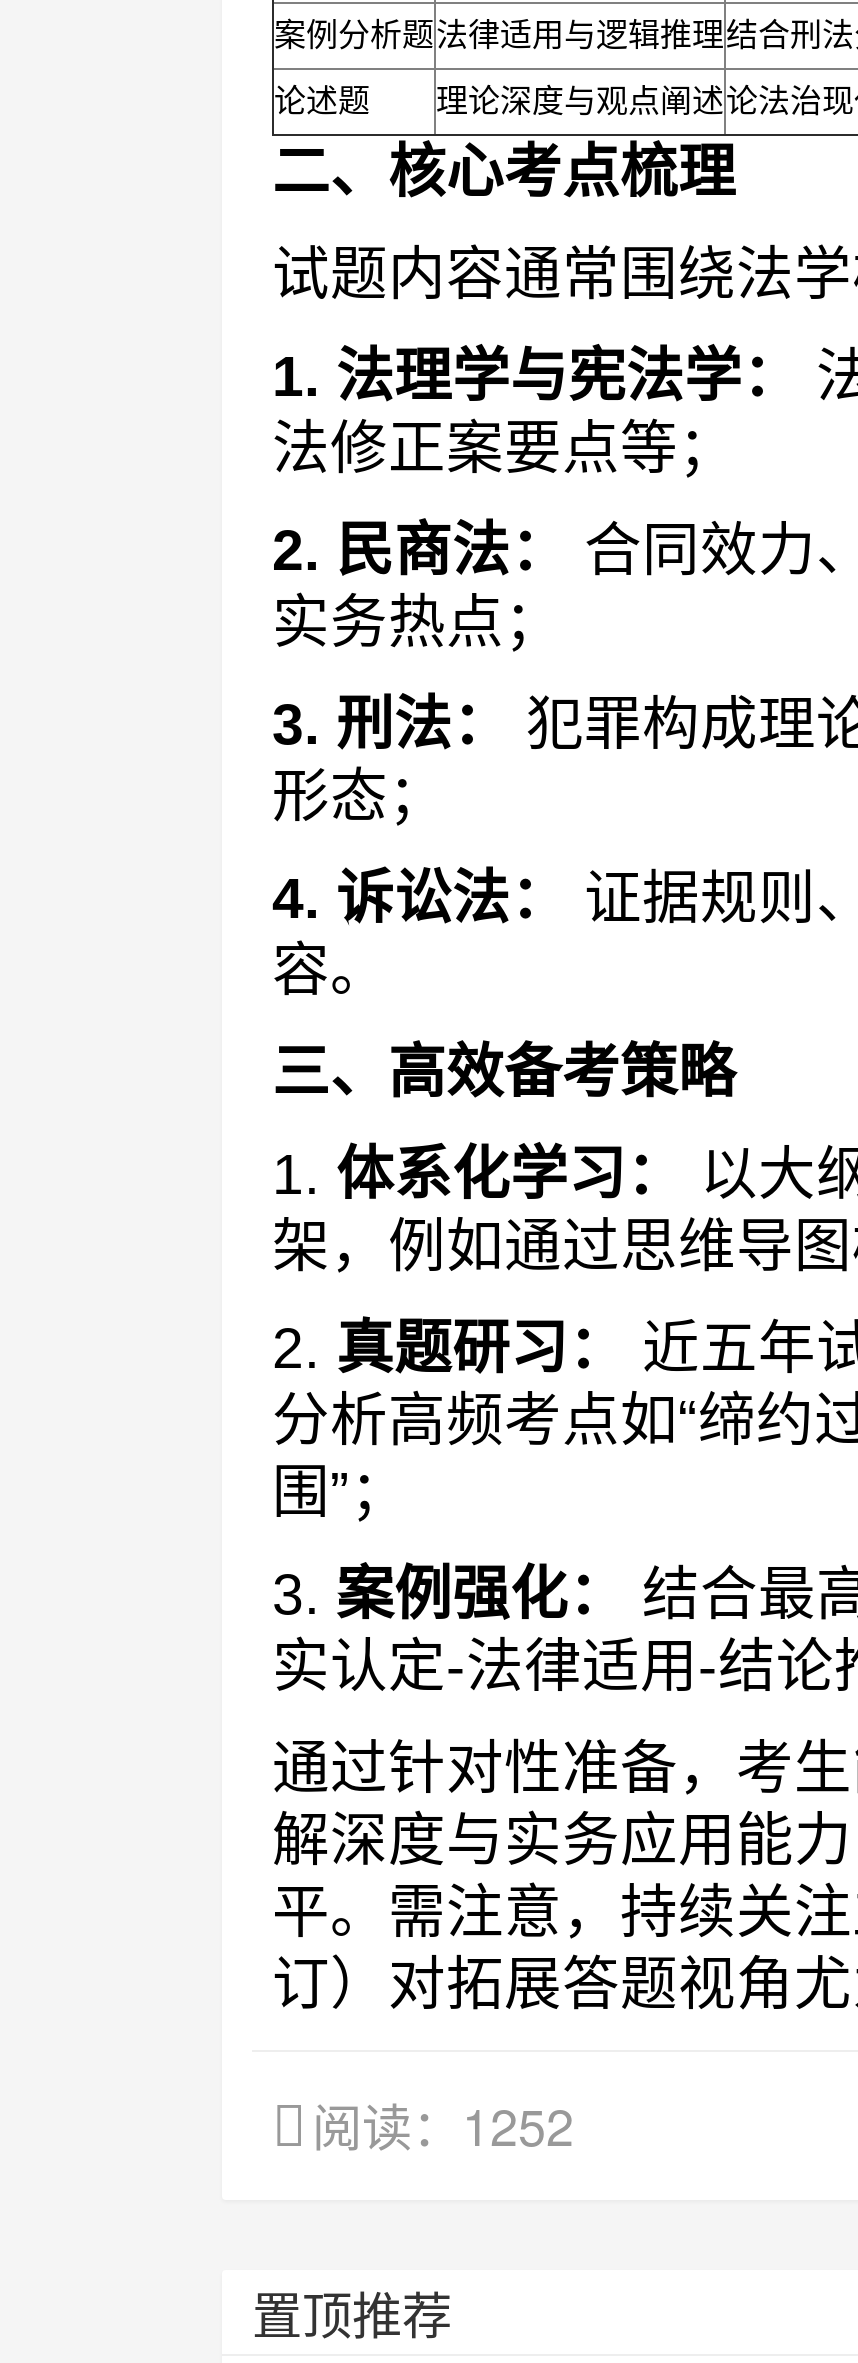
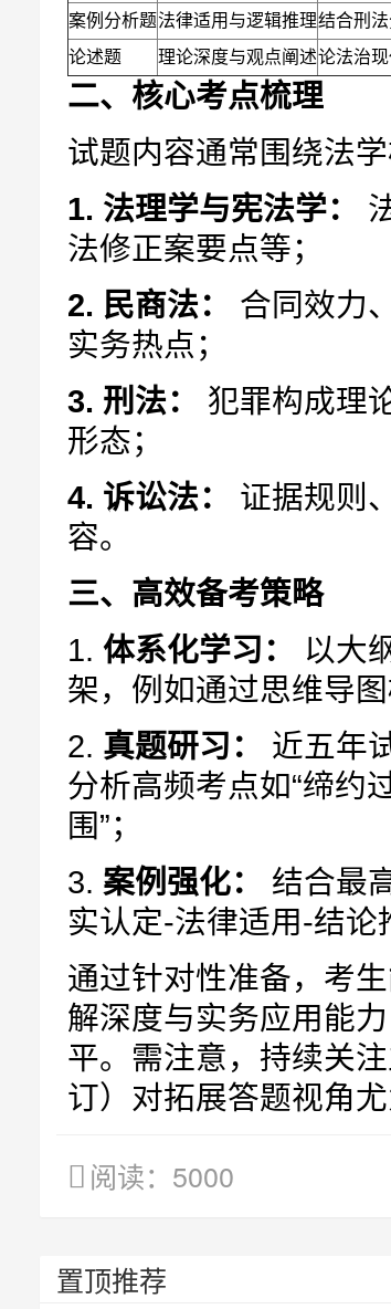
[312,2088,574,2160] 阅读：1252 -> [89,1155,234,1195] 阅读：5000

